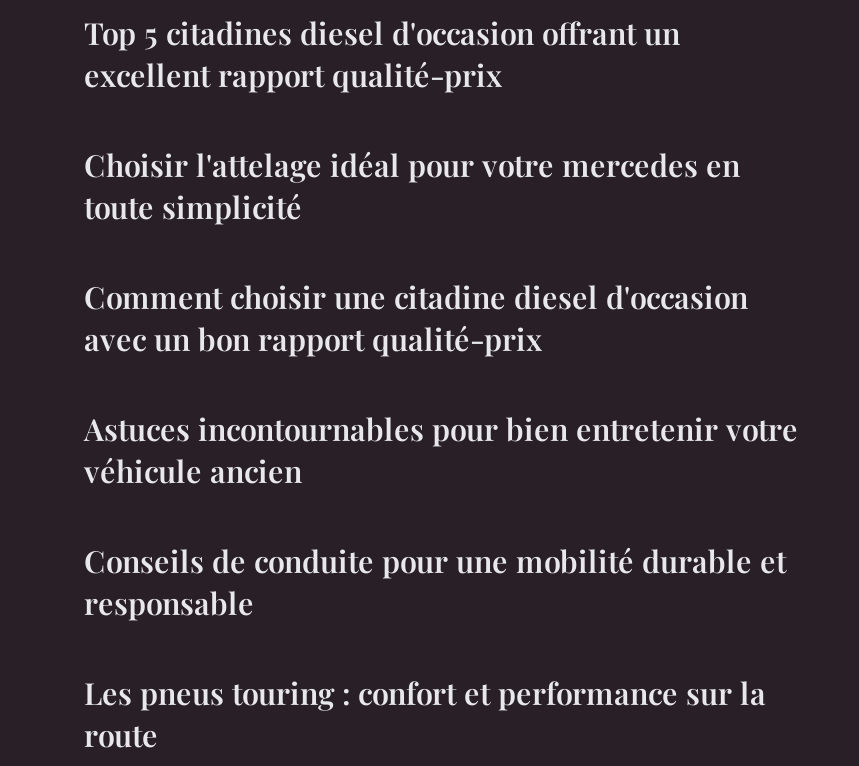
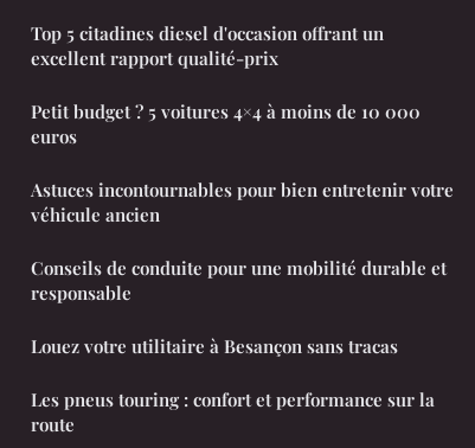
[84,145,748,359] Choisir l'attelage idéal pour votre mercedes en | toute simplicité | Comment choisir une citadine diesel d'occasion | avec un bon rapport qualité-prix -> [31,100,421,148] Petit budget ? 5 voitures 4×4 à moins de 10 000 | euros
moved [84,409,798,623] -> [31,178,454,305]: Astuces incontournables pour bien entretenir votre | véhicule ancien | Conseils de conduite pour une mobilité durable et | responsable
none -> [31,334,398,358] Louez votre utilitaire à Besançon sans tracas

